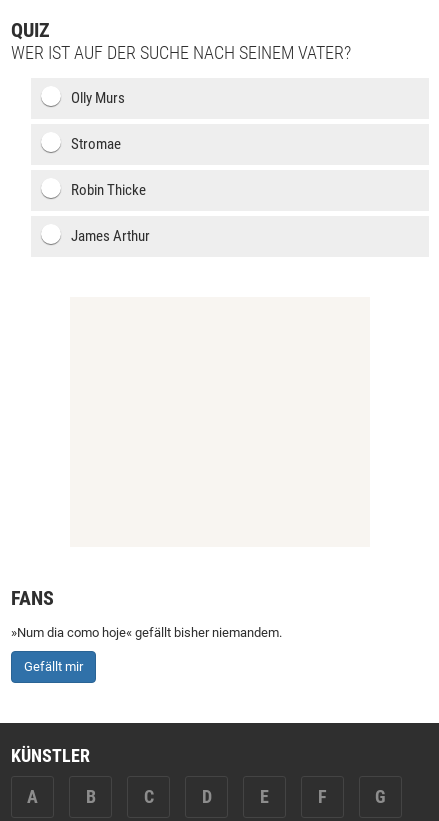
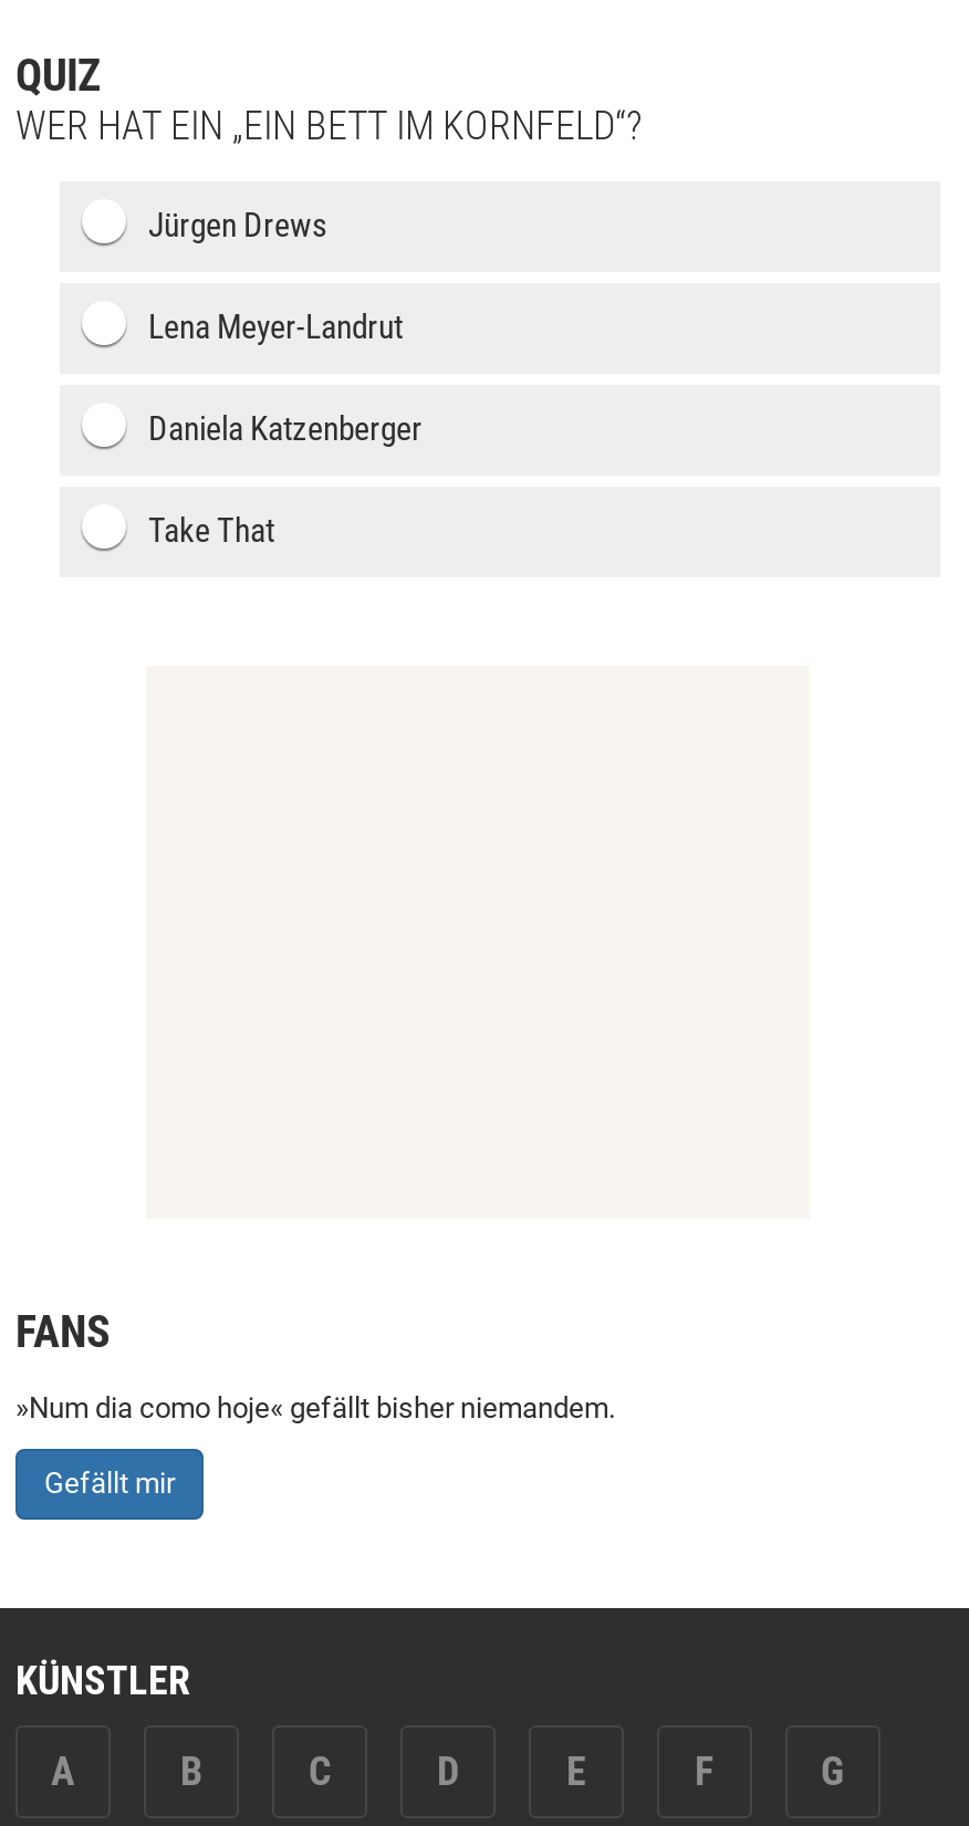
[11,42,351,63] WER IST AUF DER SUCHE NACH SEINEM VATER? -> [15,102,642,148] WER HAT EIN „EIN BETT IM KORNFELD“?
[71,89,125,107] Olly Murs -> [148,206,327,246] Jürgen Drews
[71,135,121,153] Stromae -> [148,307,403,347] Lena Meyer-Landrut
[71,181,146,199] Robin Thicke -> [148,409,423,449] Daniela Katzenberger
[71,227,150,245] James Arthur -> [148,511,274,551] Take That

